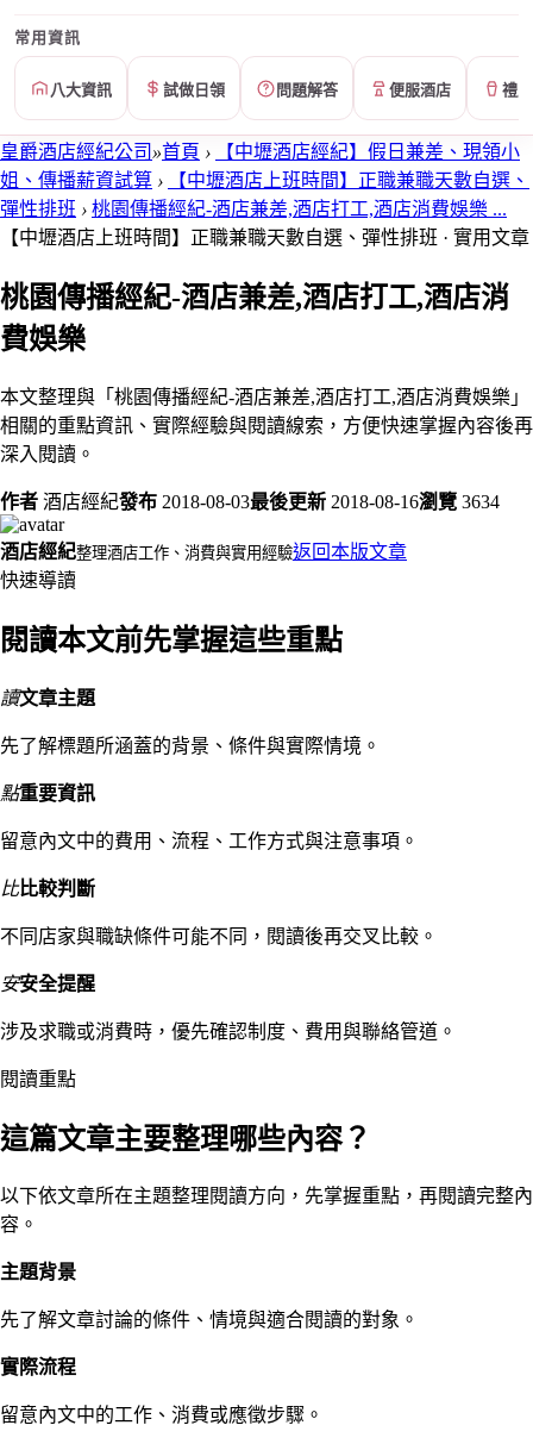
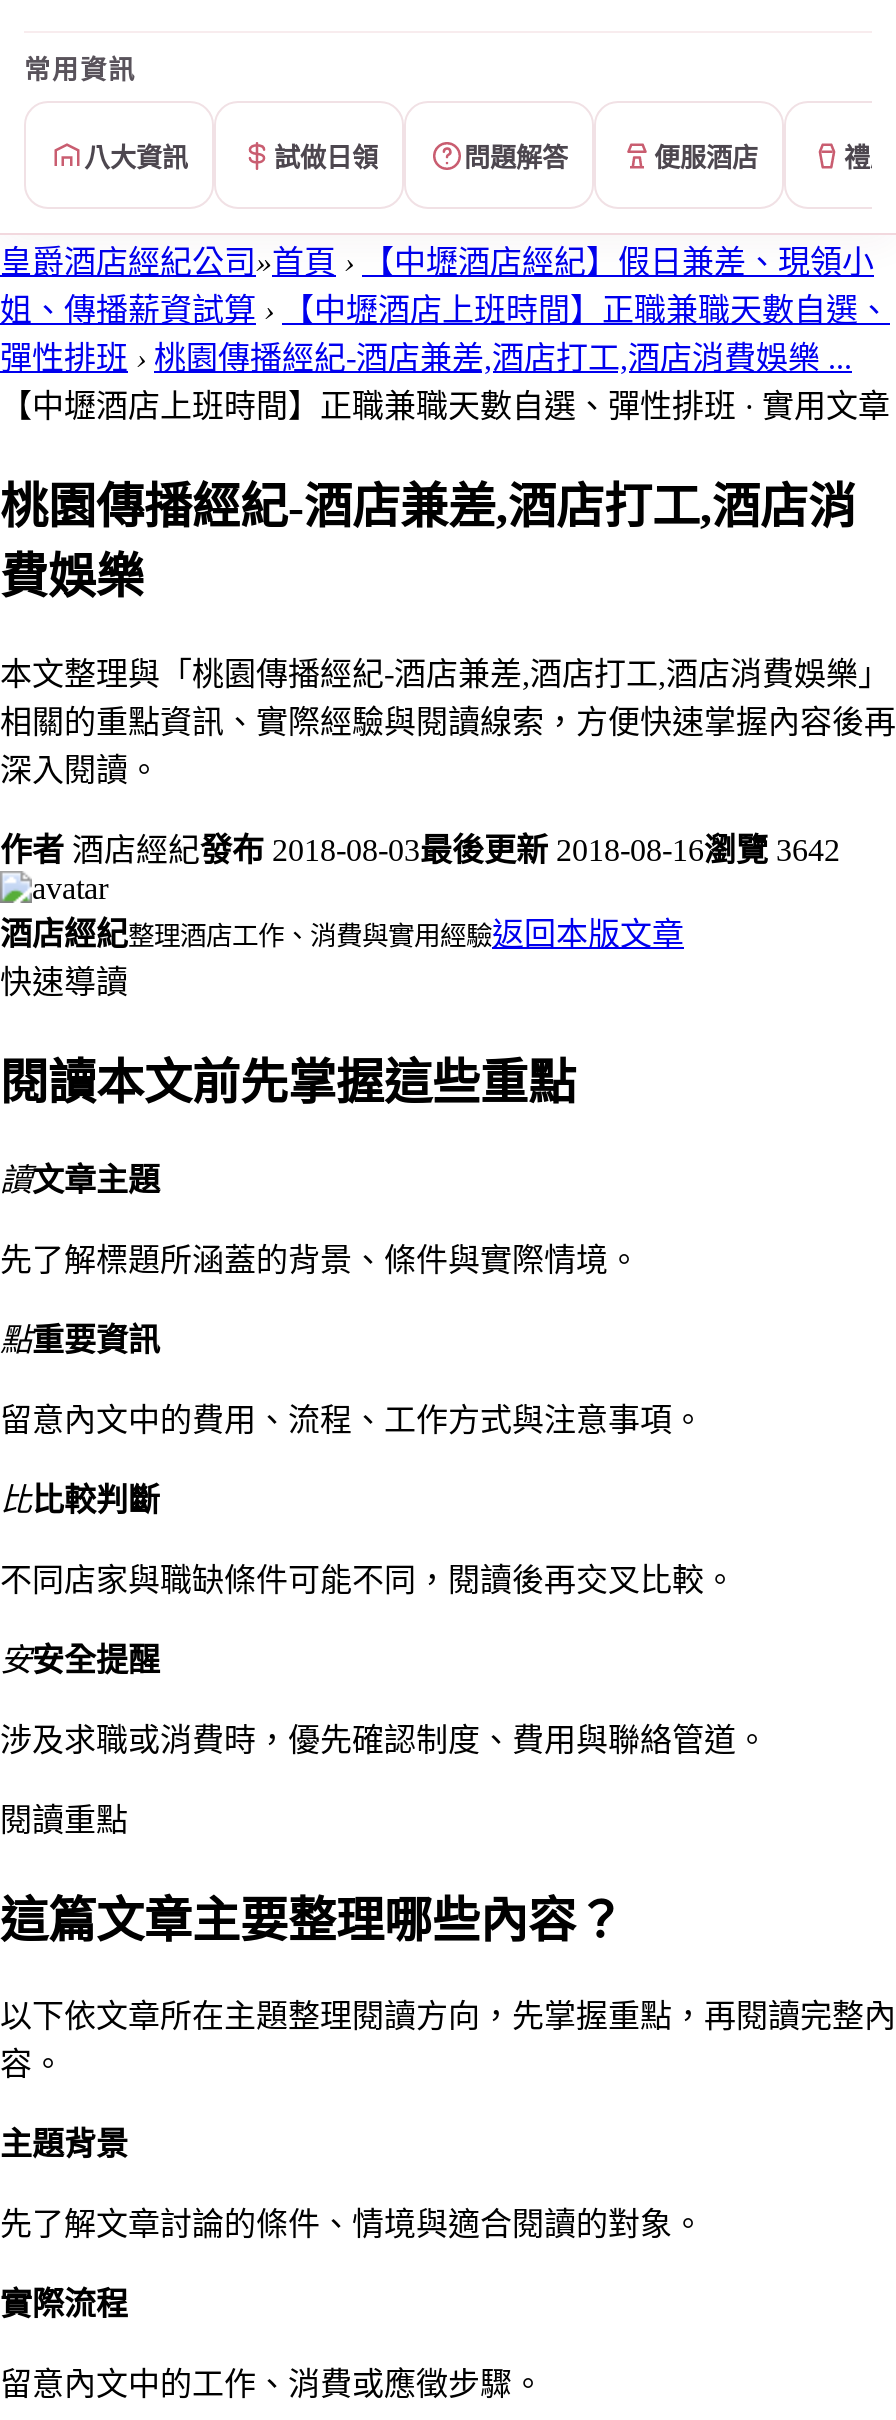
[0,491,500,512] 作者酒店經紀發布2018-08-03最後更新2018-08-16瀏覽3634 -> [0,833,840,867] 作者酒店經紀發布2018-08-03最後更新2018-08-16瀏覽3642

